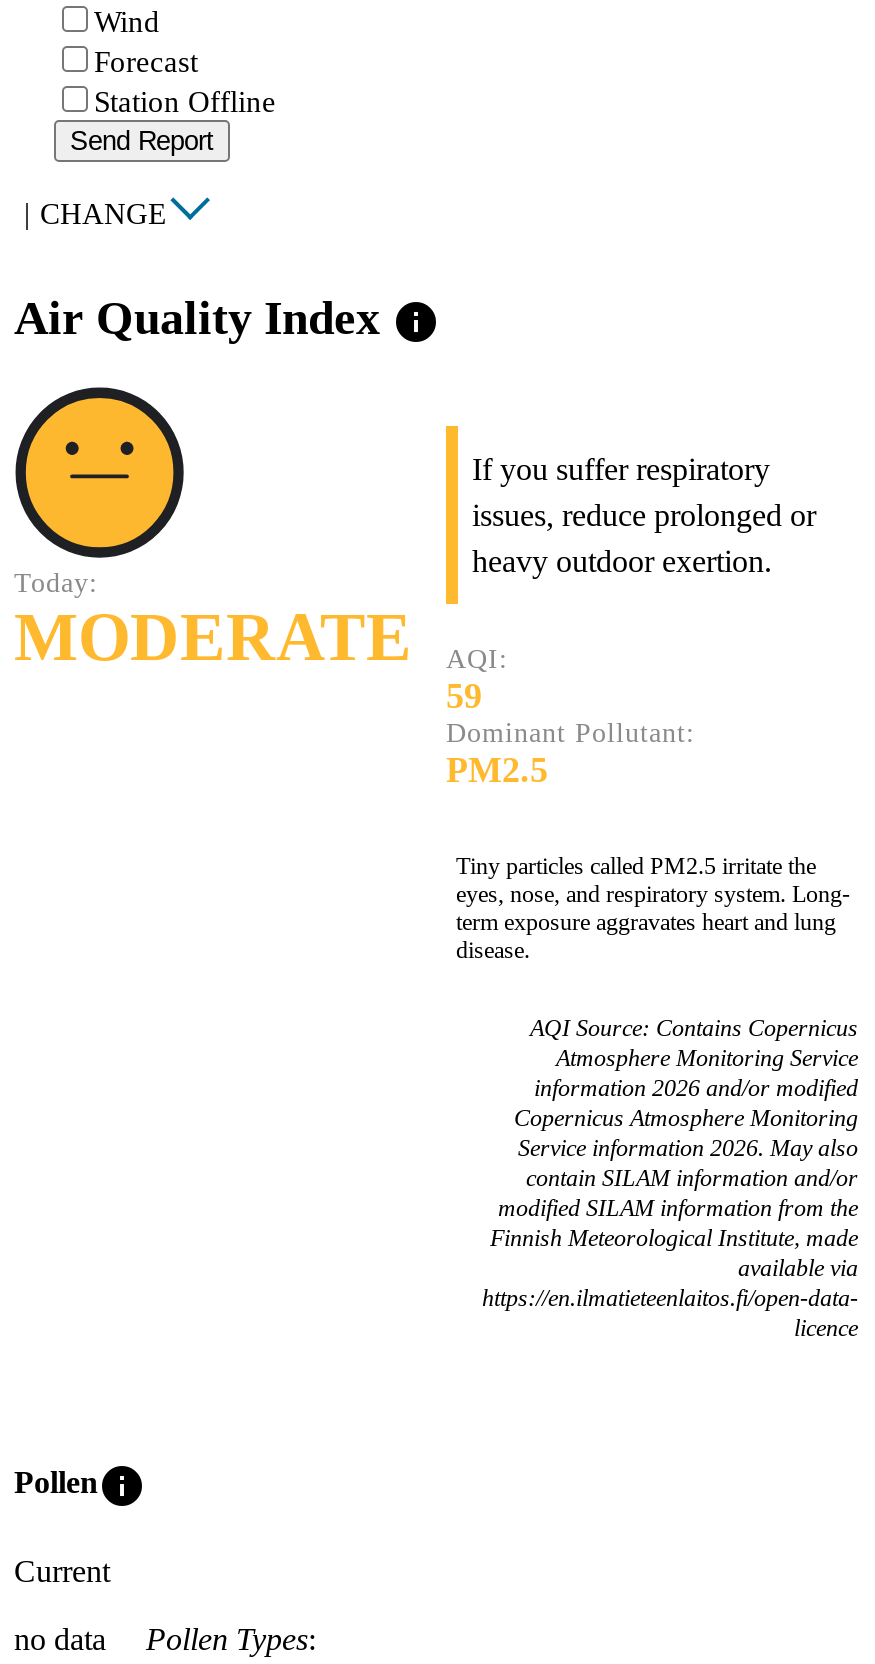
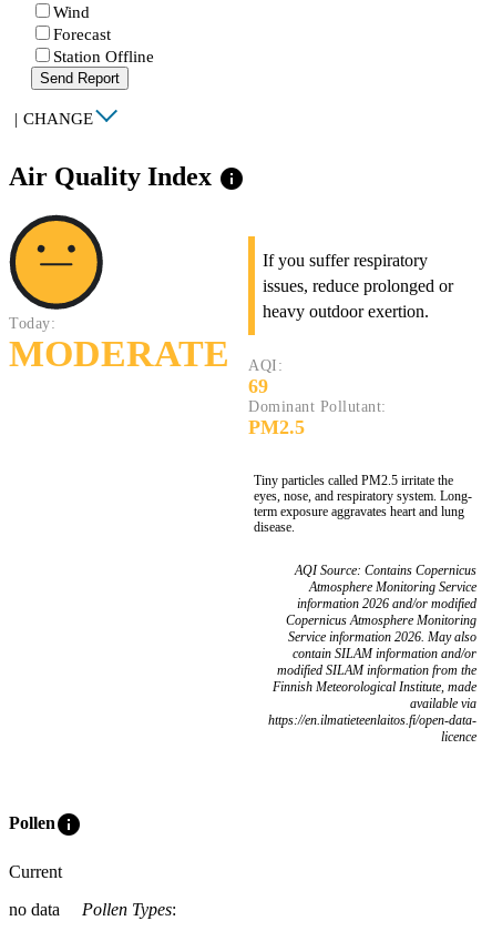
[446,676,482,716] 59 -> [248,375,268,397] 69

